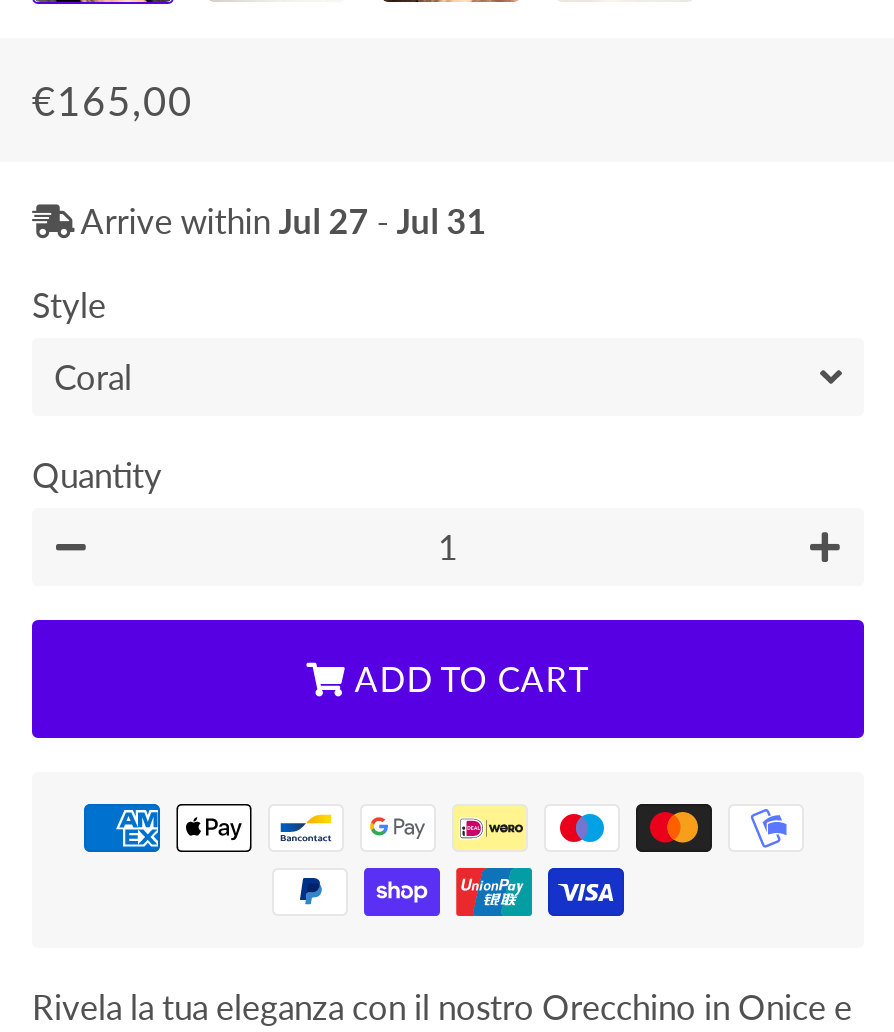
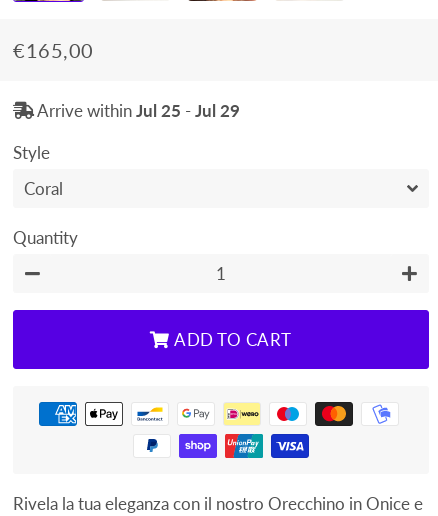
[80,200,486,242] Arrive within Jul 27 - Jul 31 -> [37,100,240,121] Arrive within Jul 25 - Jul 29

